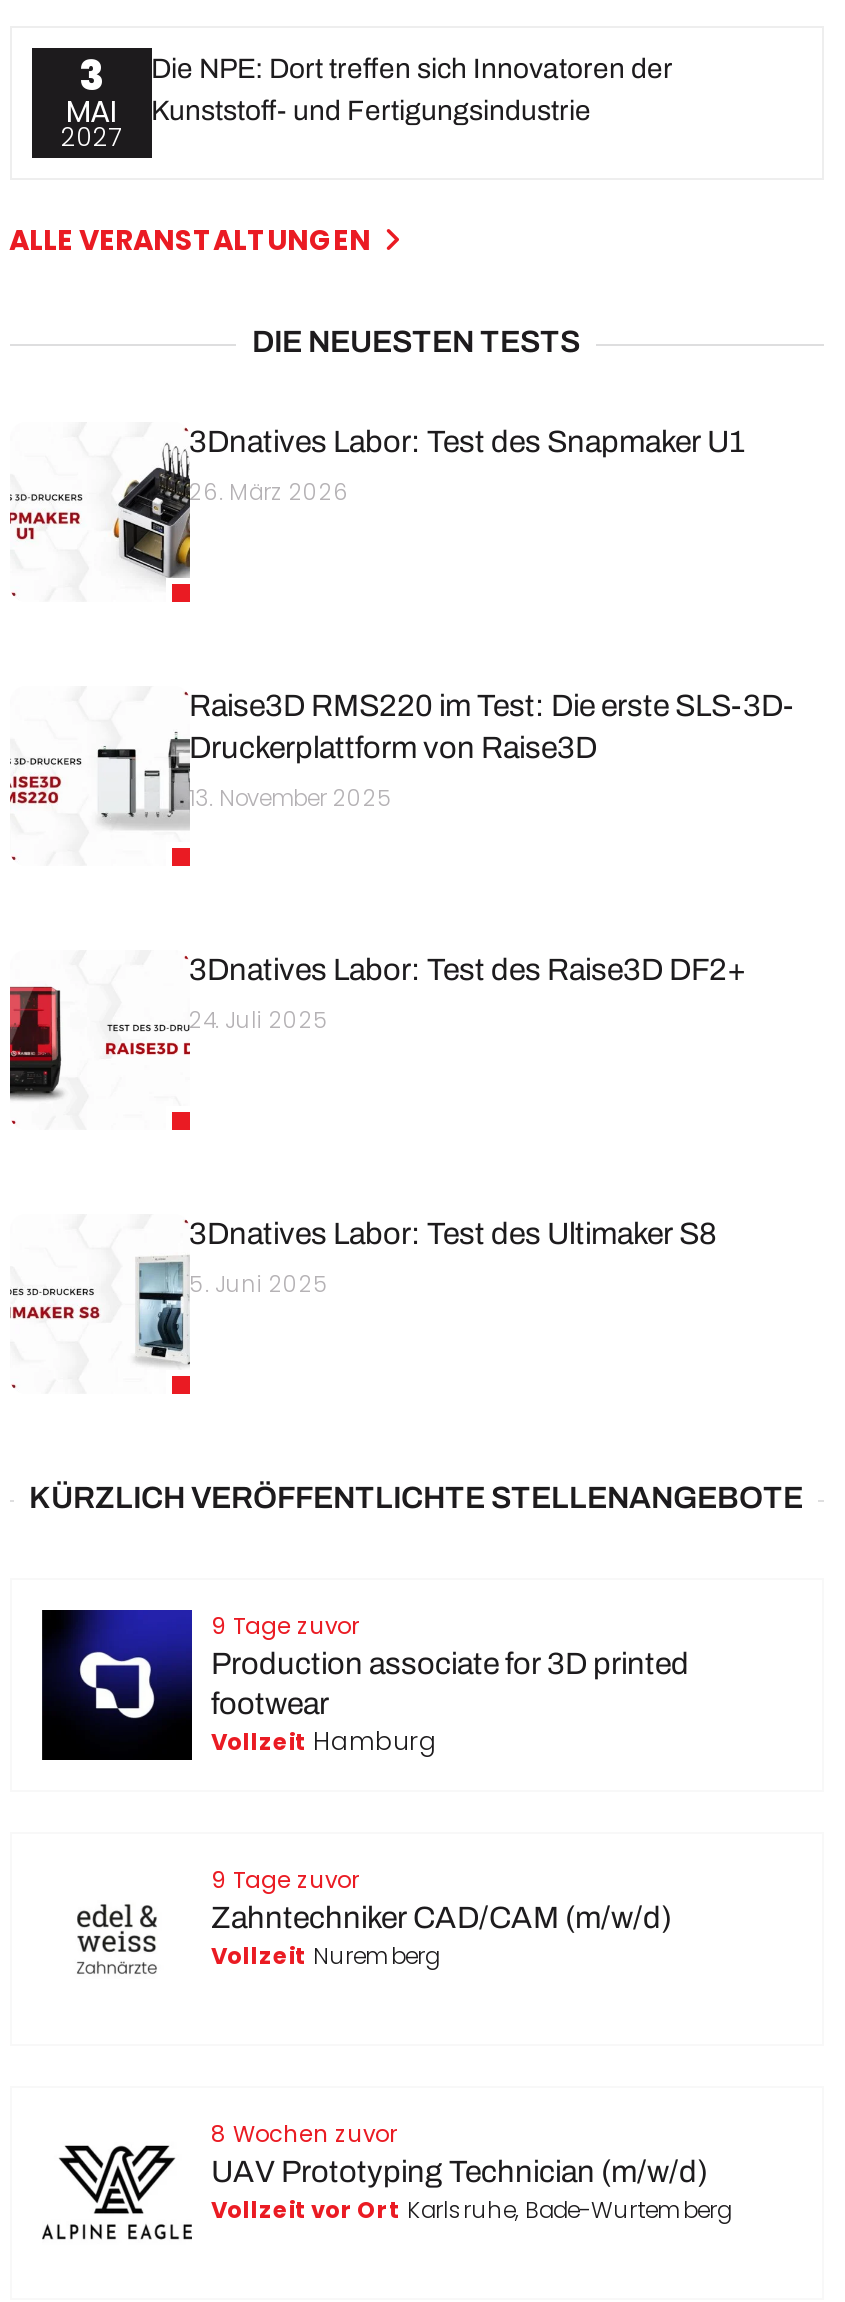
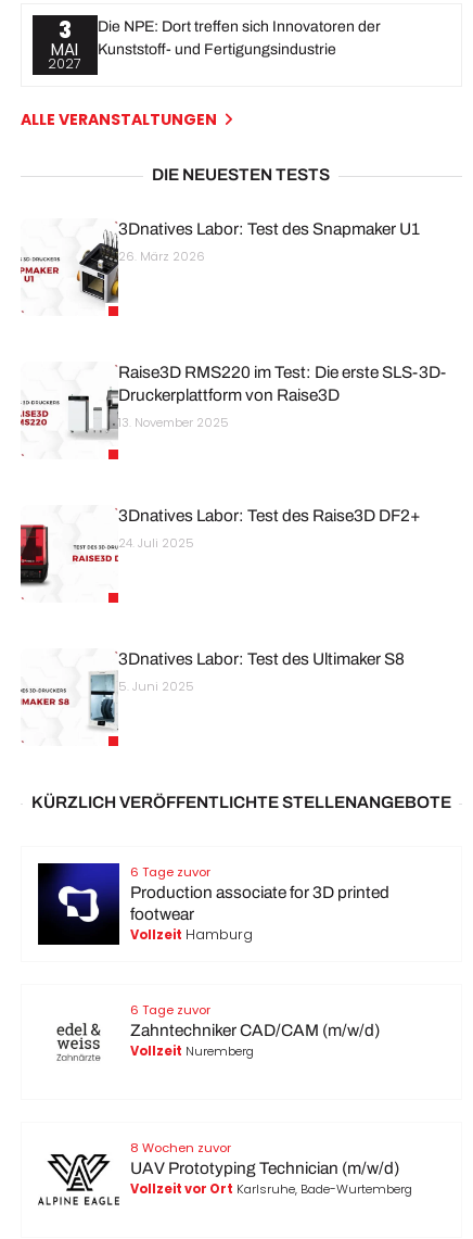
[211,1611,359,1643] 9 Tage zuvor -> [130,864,210,881] 6 Tage zuvor
[211,1865,359,1897] 9 Tage zuvor -> [130,1002,210,1019] 6 Tage zuvor

